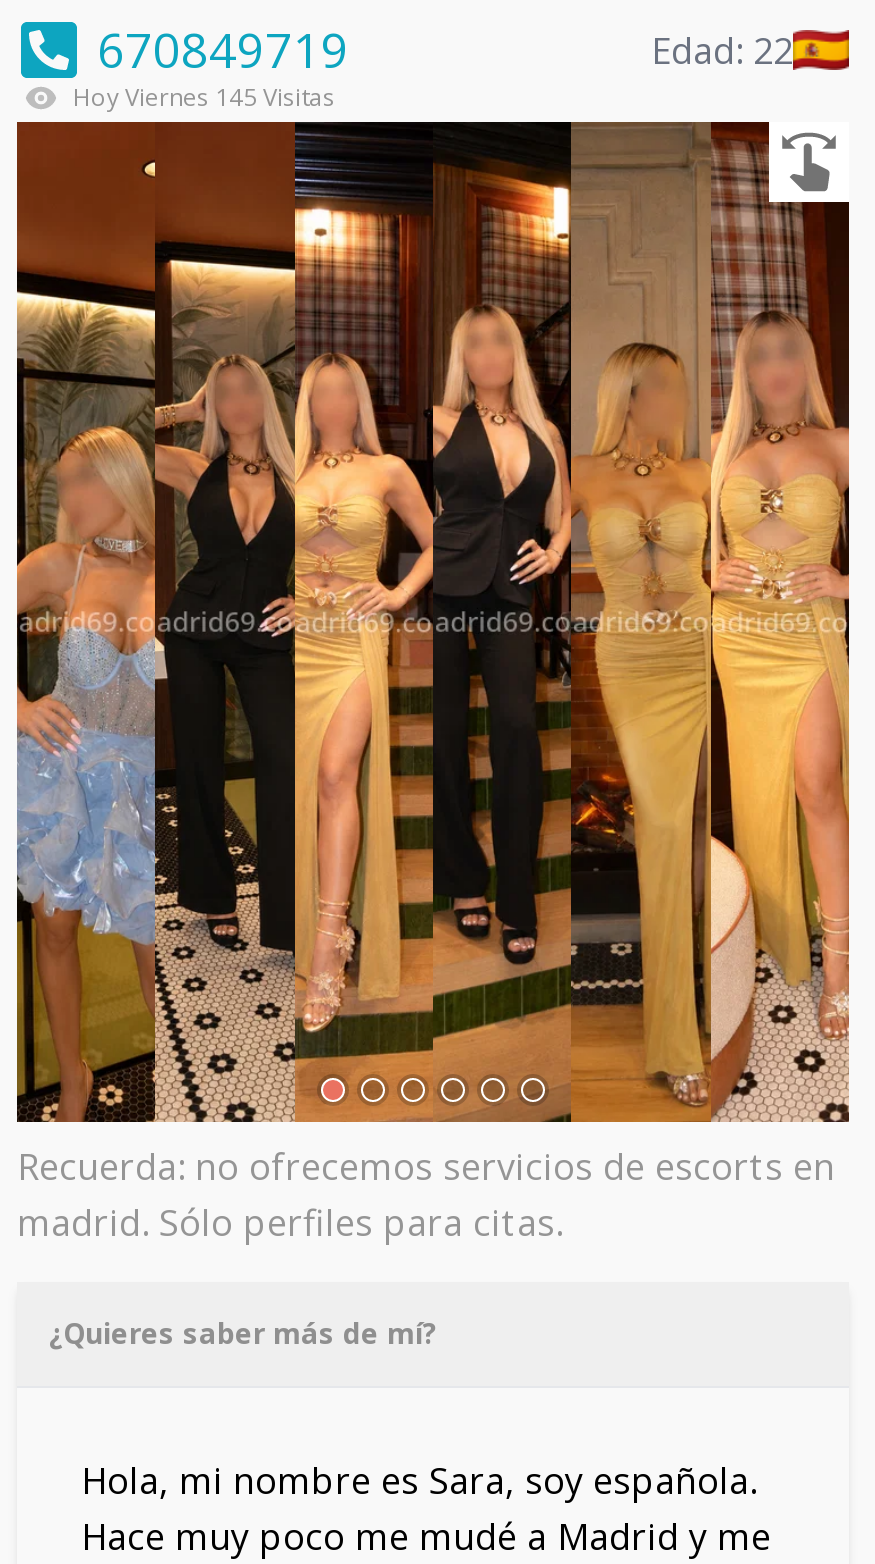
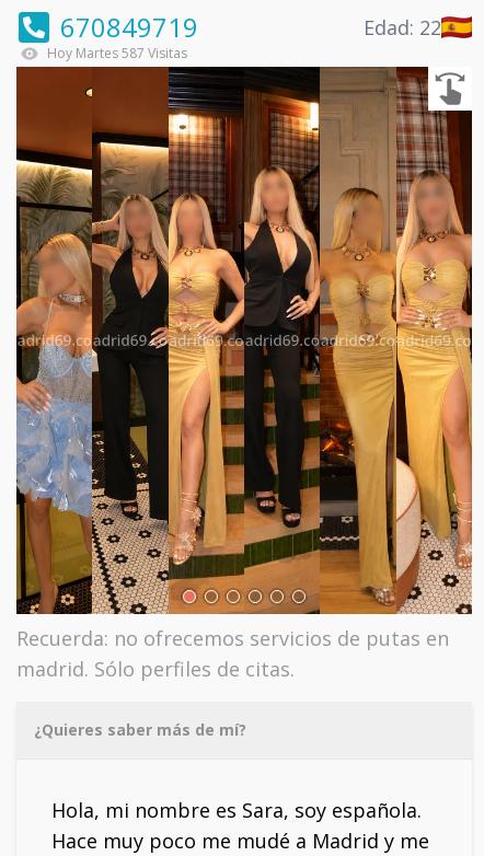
[73,80,335,114] Hoy Viernes 145 Visitas -> [47,44,187,62] Hoy Martes 587 Visitas
[17,1142,835,1190] Recuerda: no ofrecemos servicios de escorts en -> [16,625,449,651] Recuerda: no ofrecemos servicios de putas en
[17,1198,563,1246] madrid. Sólo perfiles para citas. -> [16,656,295,682] madrid. Sólo perfiles de citas.

